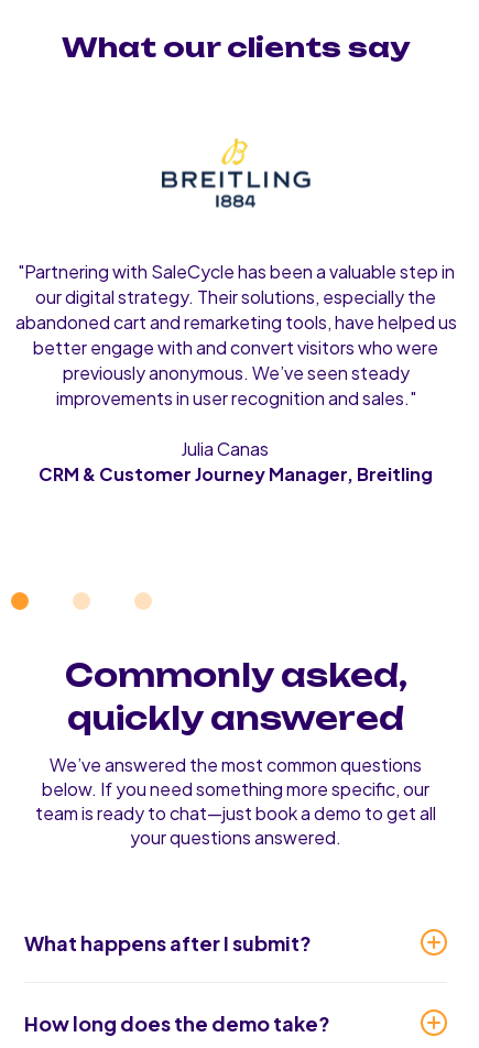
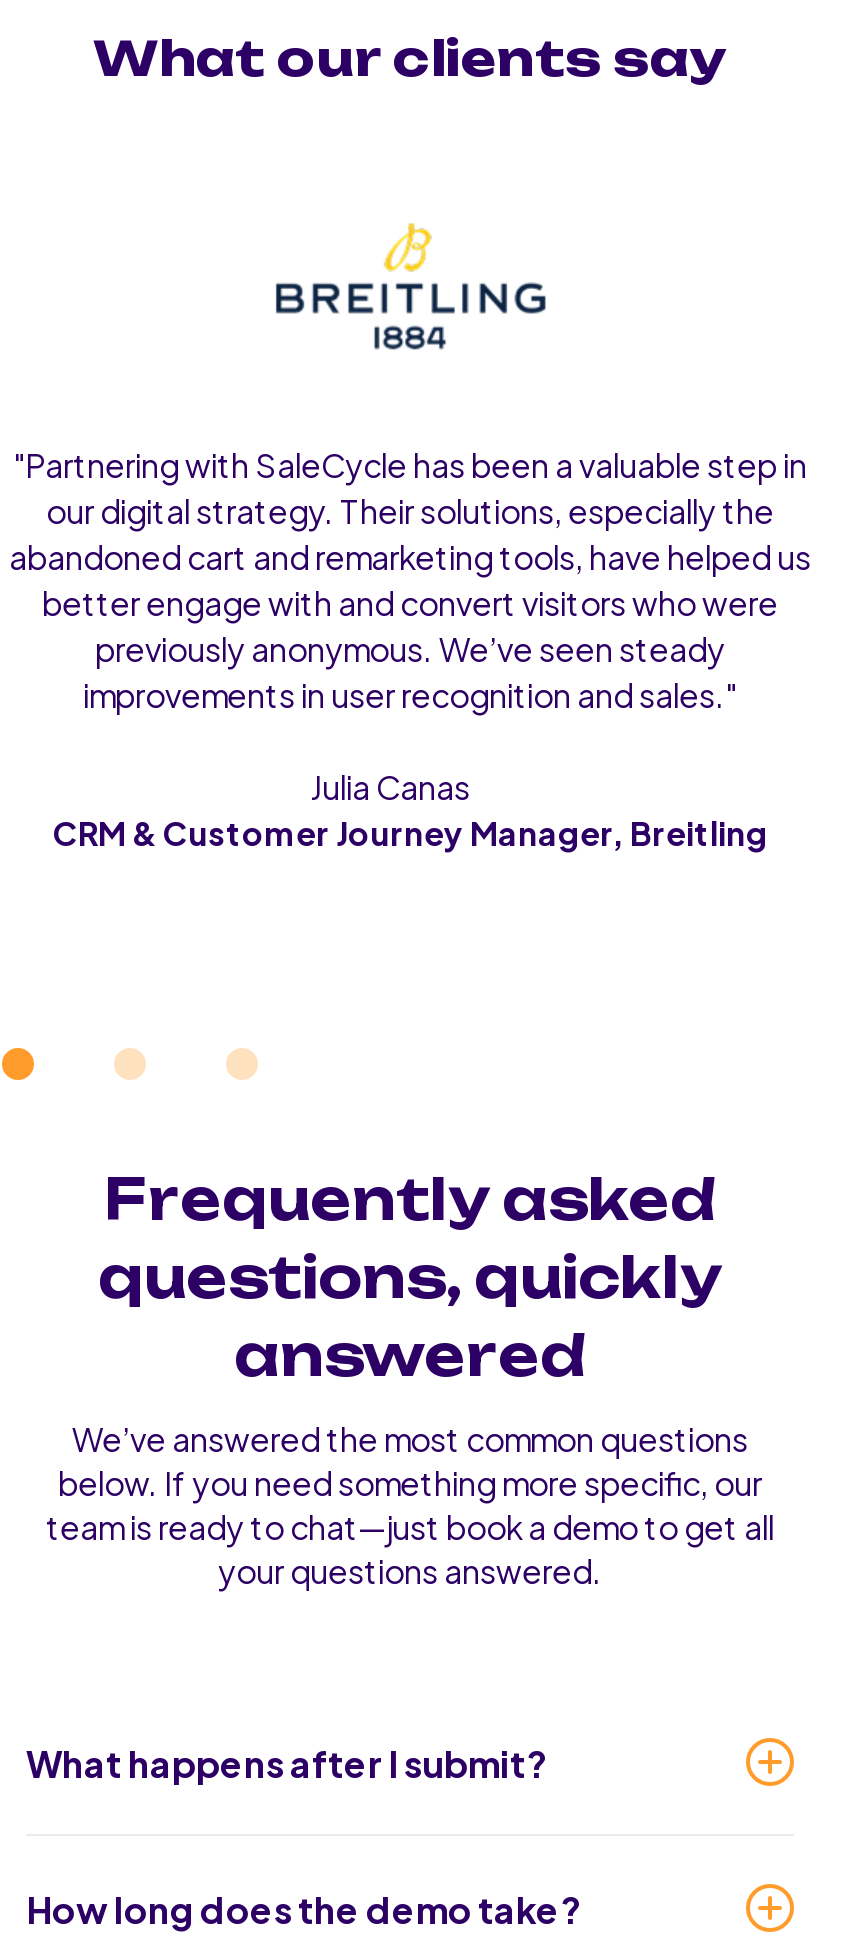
[64,656,407,738] Commonly asked, | quickly answered -> [98,1164,722,1390] Frequently asked | questions, quickly | answered

